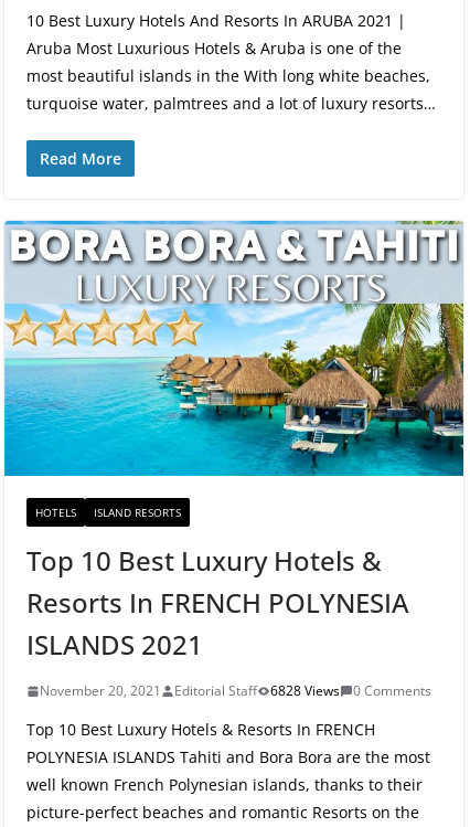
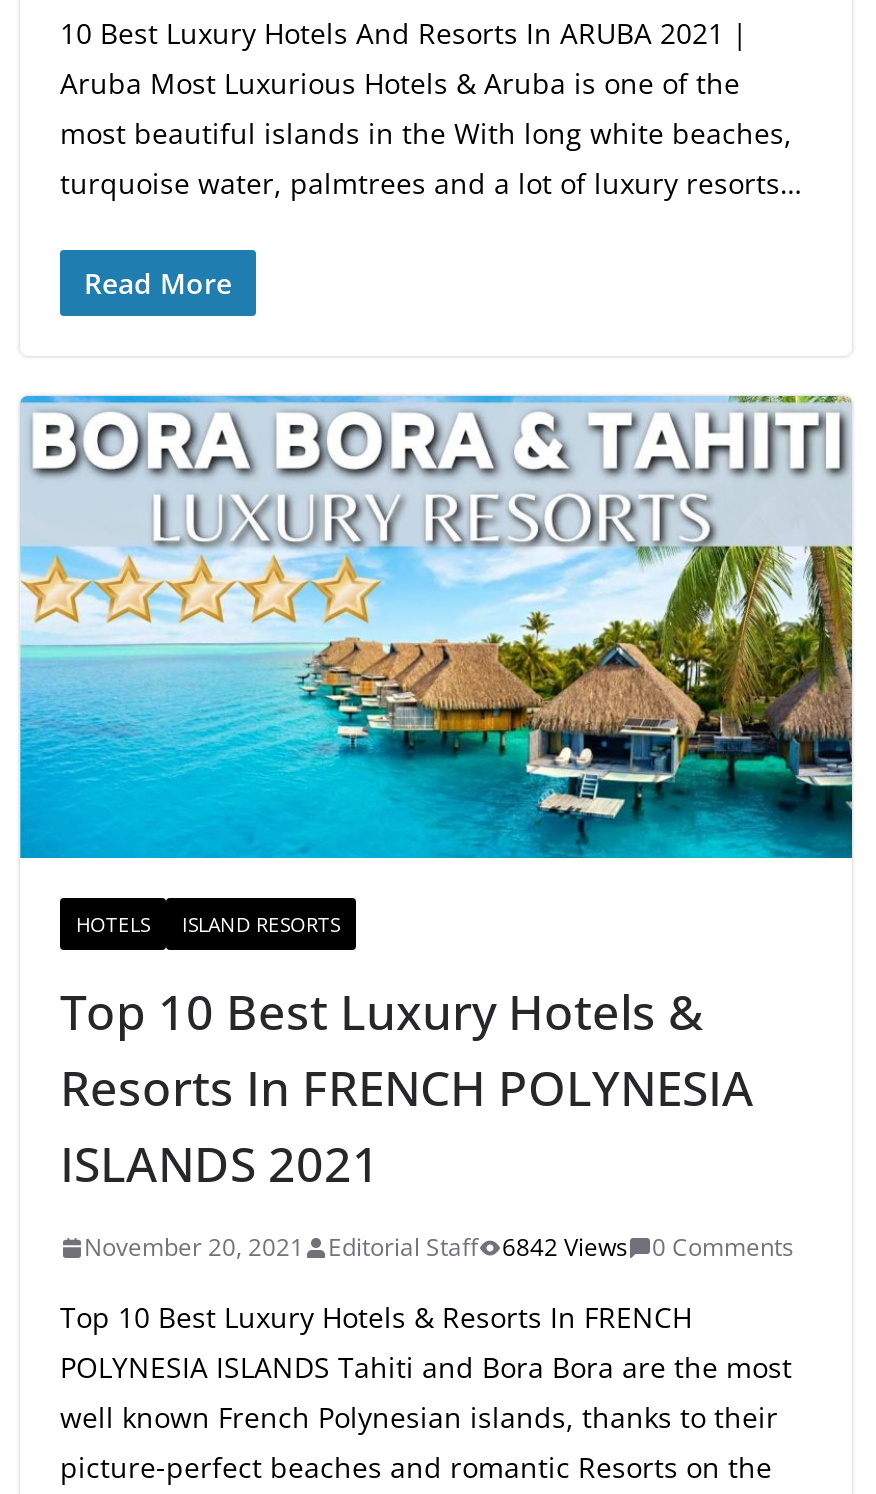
[40,681,431,700] November 20, 2021 Editorial Staff 6828 Views 0 Comments -> [84,1230,794,1264] November 20, 2021 Editorial Staff 6842 Views 0 Comments

